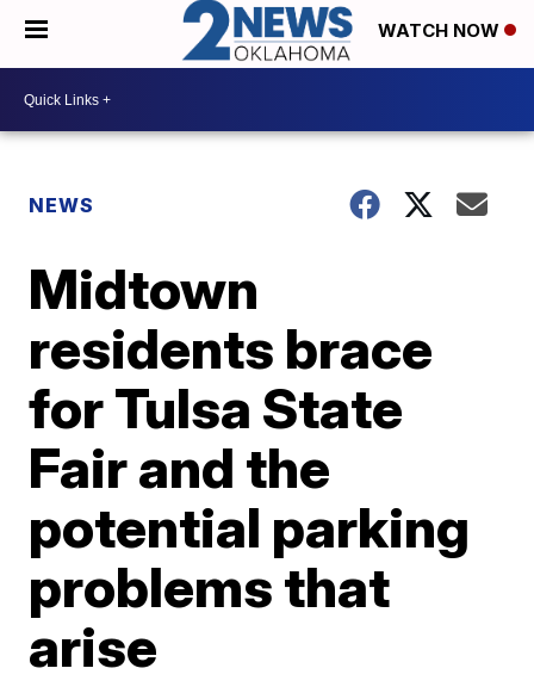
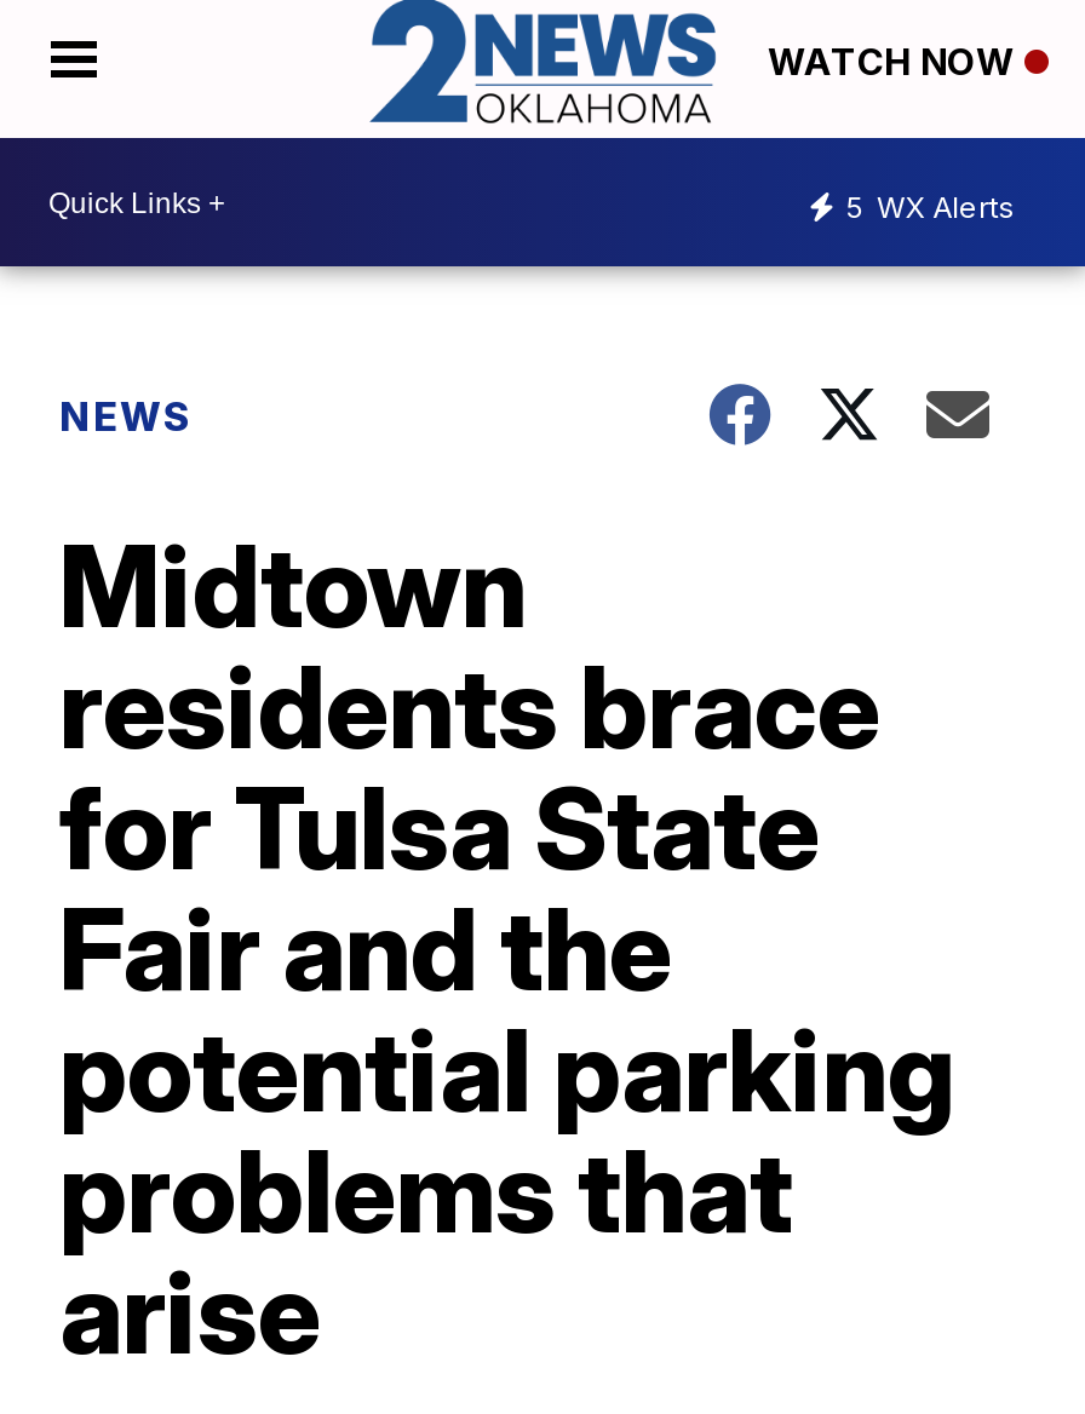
none -> [845,188,1015,224] 5 WX Alerts

